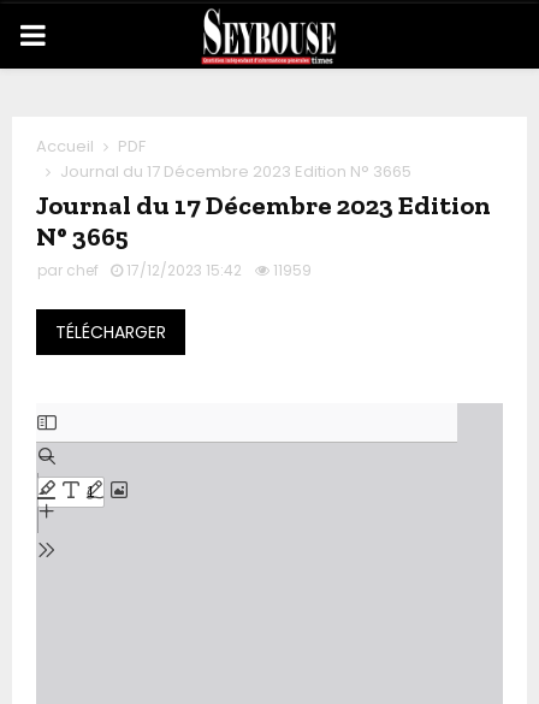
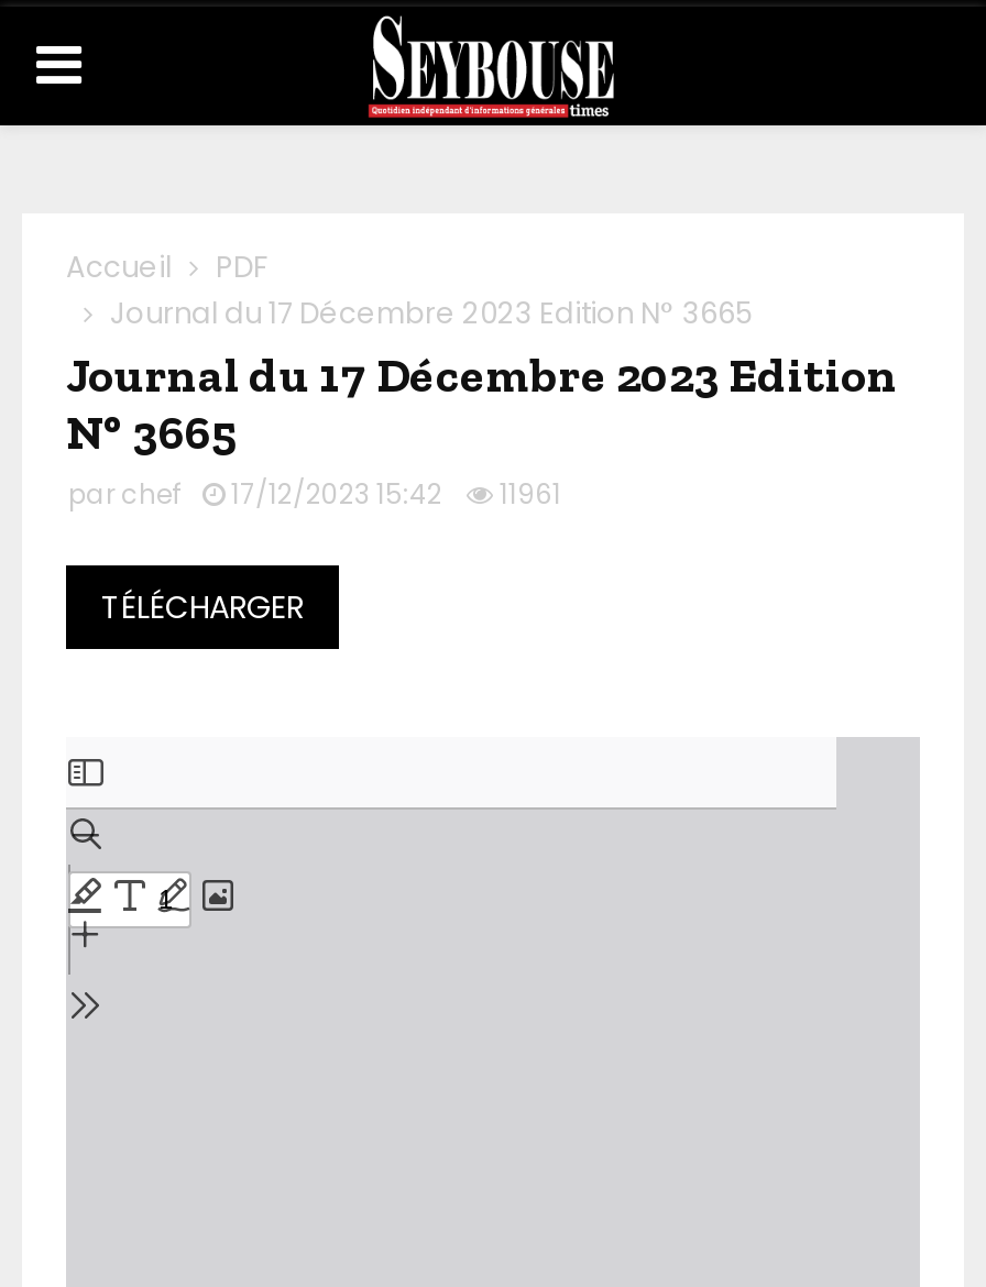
[37,260,312,280] par chef 17/12/2023 15:42 11959 -> [68,475,561,513] par chef 17/12/2023 15:42 11961

